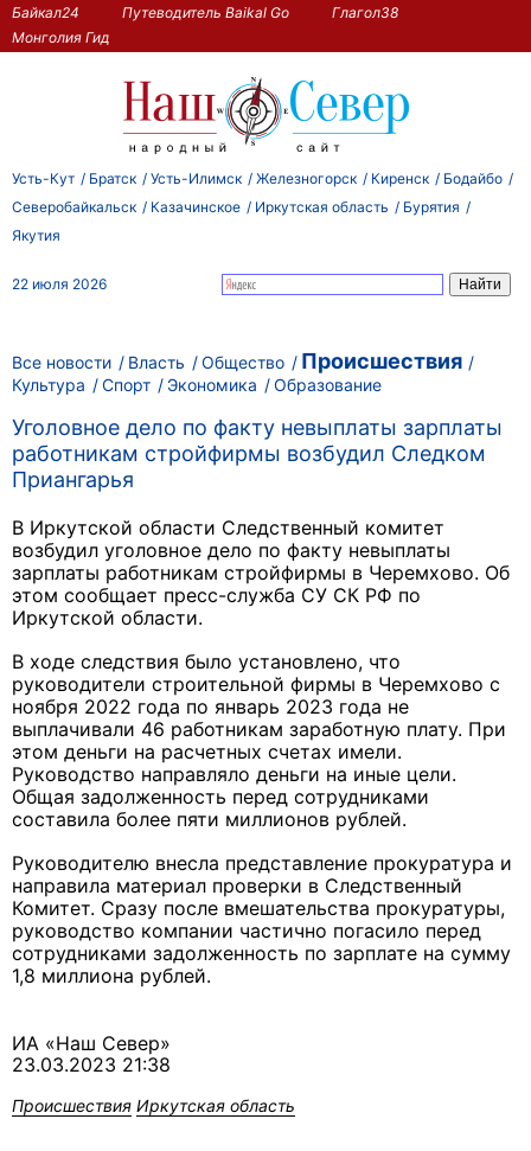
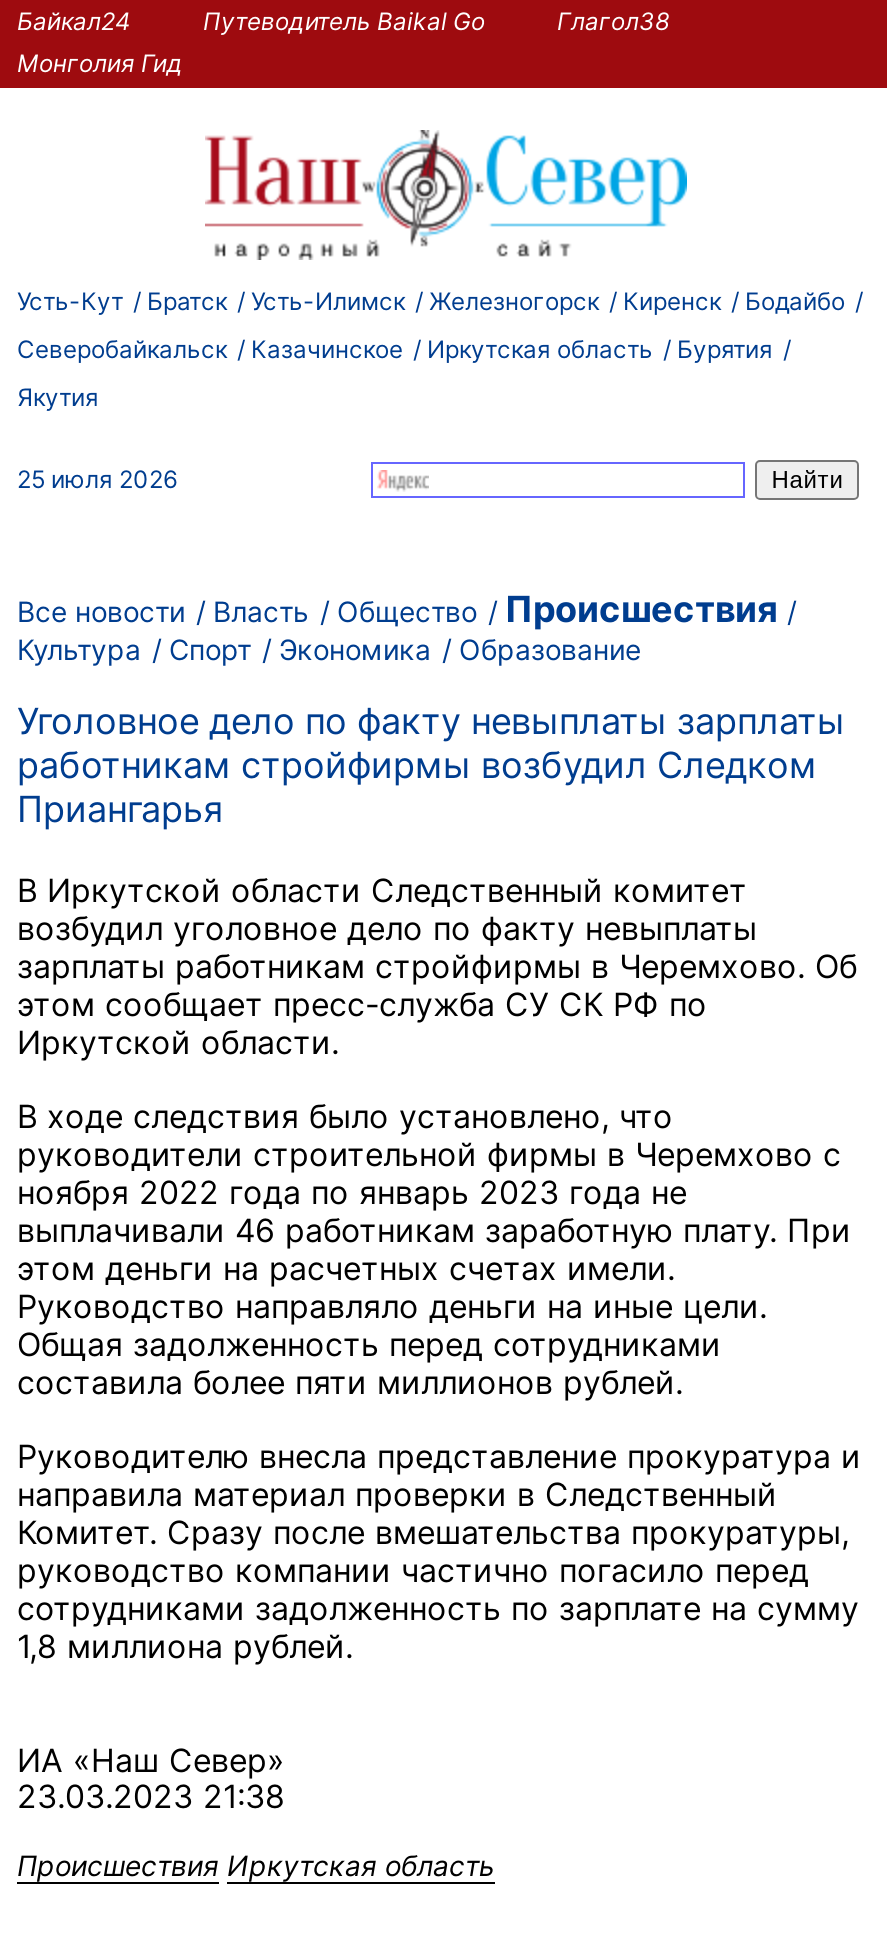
[12,274,107,292] 22 июля 2026 -> [17,463,177,493] 25 июля 2026

